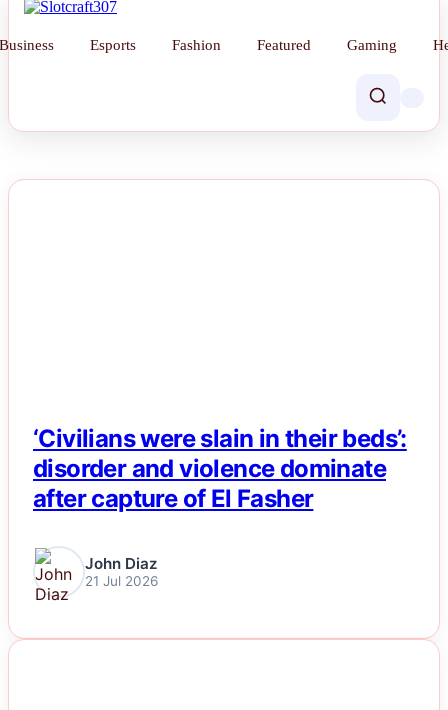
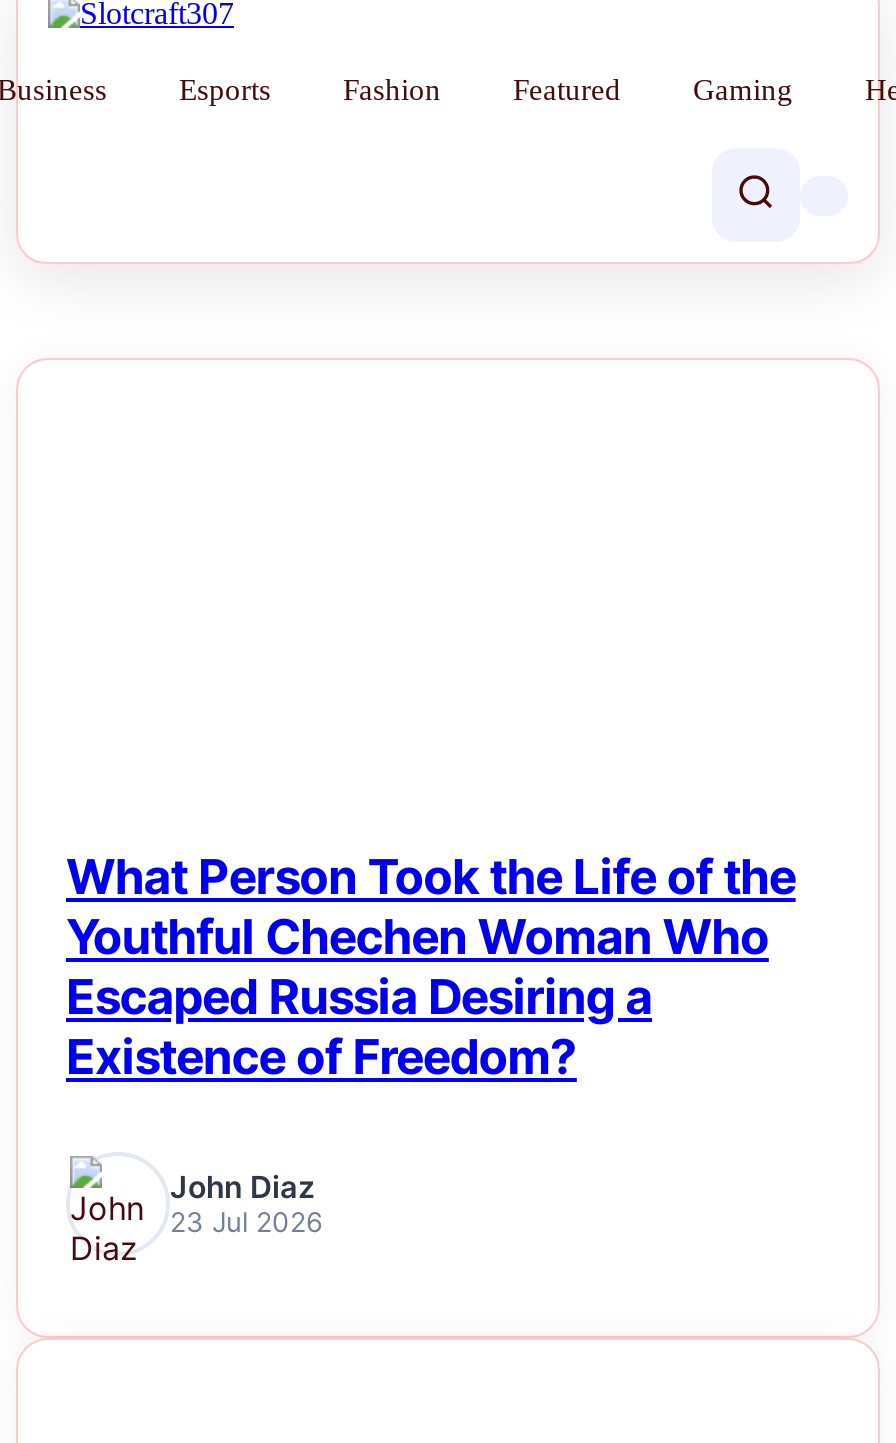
[33,424,407,513] ‘Civilians were slain in their beds’: | disorder and violence dominate | after capture of El Fasher -> [66,848,796,1086] What Person Took the Life of the | Youthful Chechen Woman Who | Escaped Russia Desiring a | Existence of Freedom?
[85,573,158,589] 21 Jul 2026 -> [170,1207,322,1239] 23 Jul 2026

